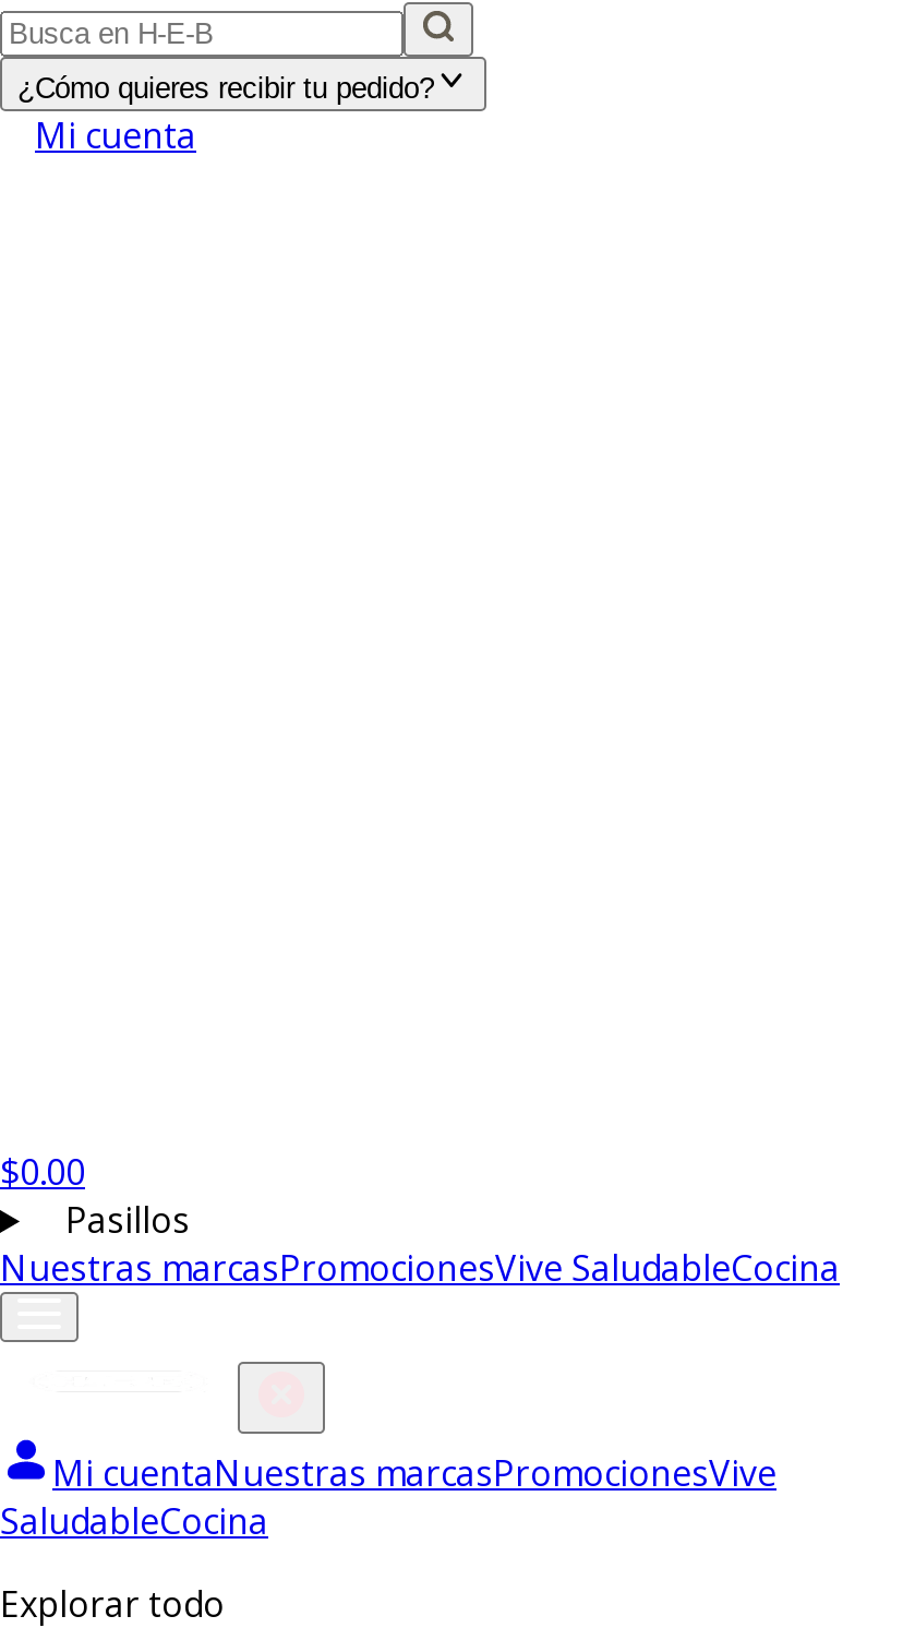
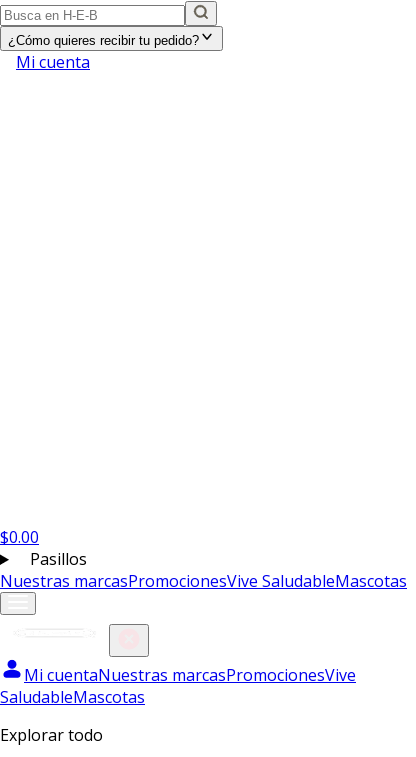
[0,1244,840,1292] Nuestras marcasPromocionesVive SaludableCocina -> [0,570,407,592] Nuestras marcasPromocionesVive SaludableMascotas
[0,1497,268,1545] SaludableCocina -> [0,686,145,708] SaludableMascotas

